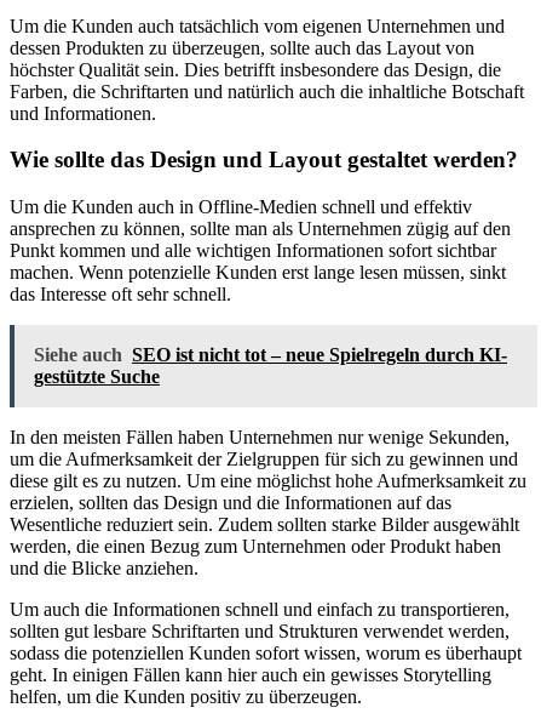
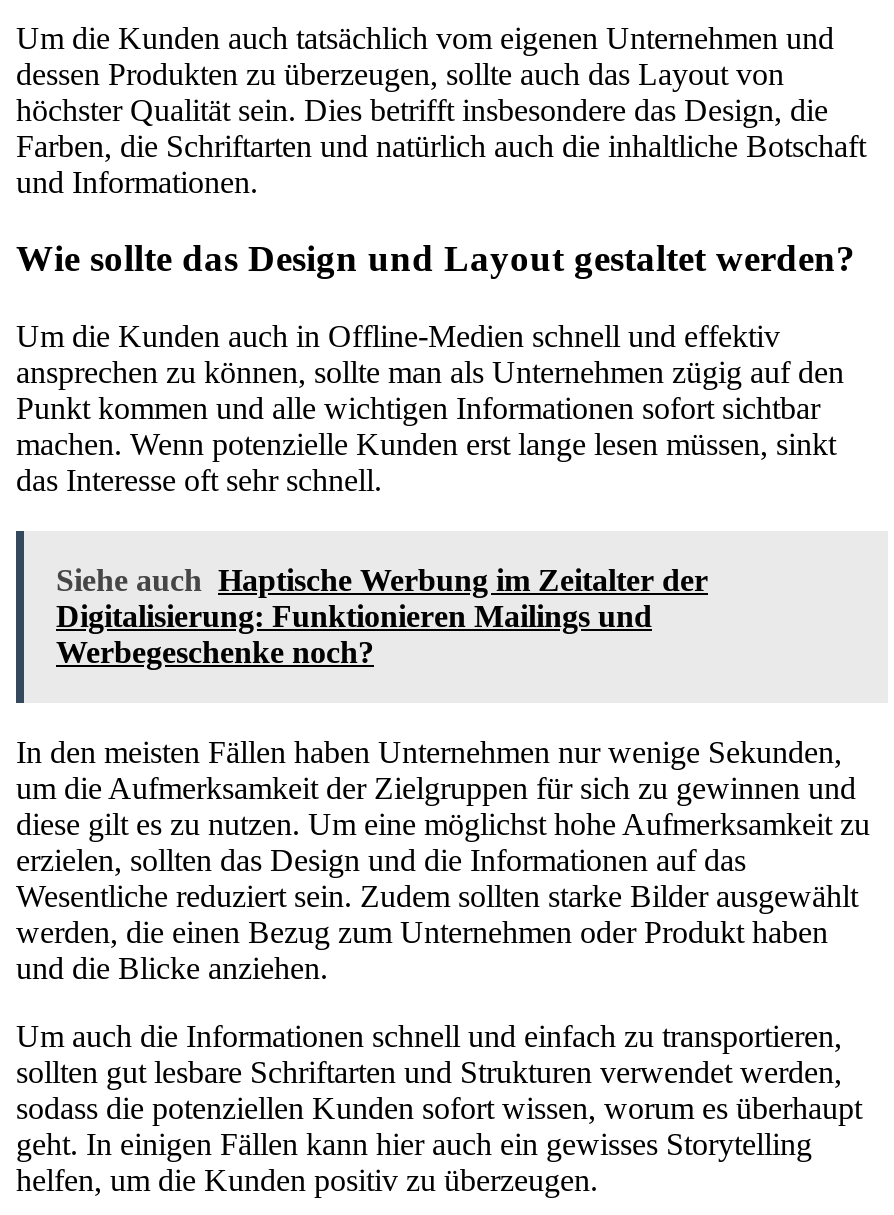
[34,344,507,387] Siehe auch SEO ist nicht tot – neue Spielregeln durch KI- | gestützte Suche -> [56,563,708,669] Siehe auch Haptische Werbung im Zeitalter der | Digitalisierung: Funktionieren Mailings und | Werbegeschenke noch?

